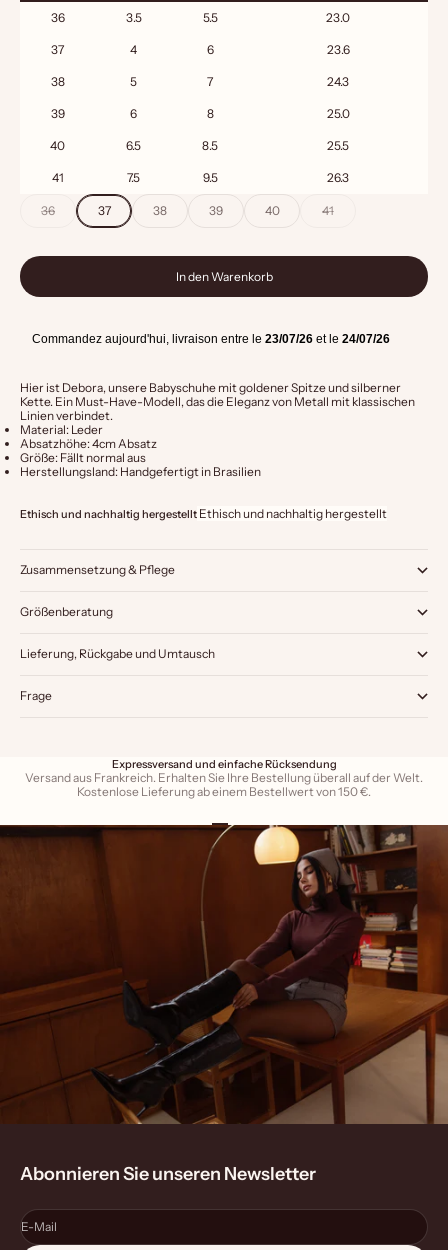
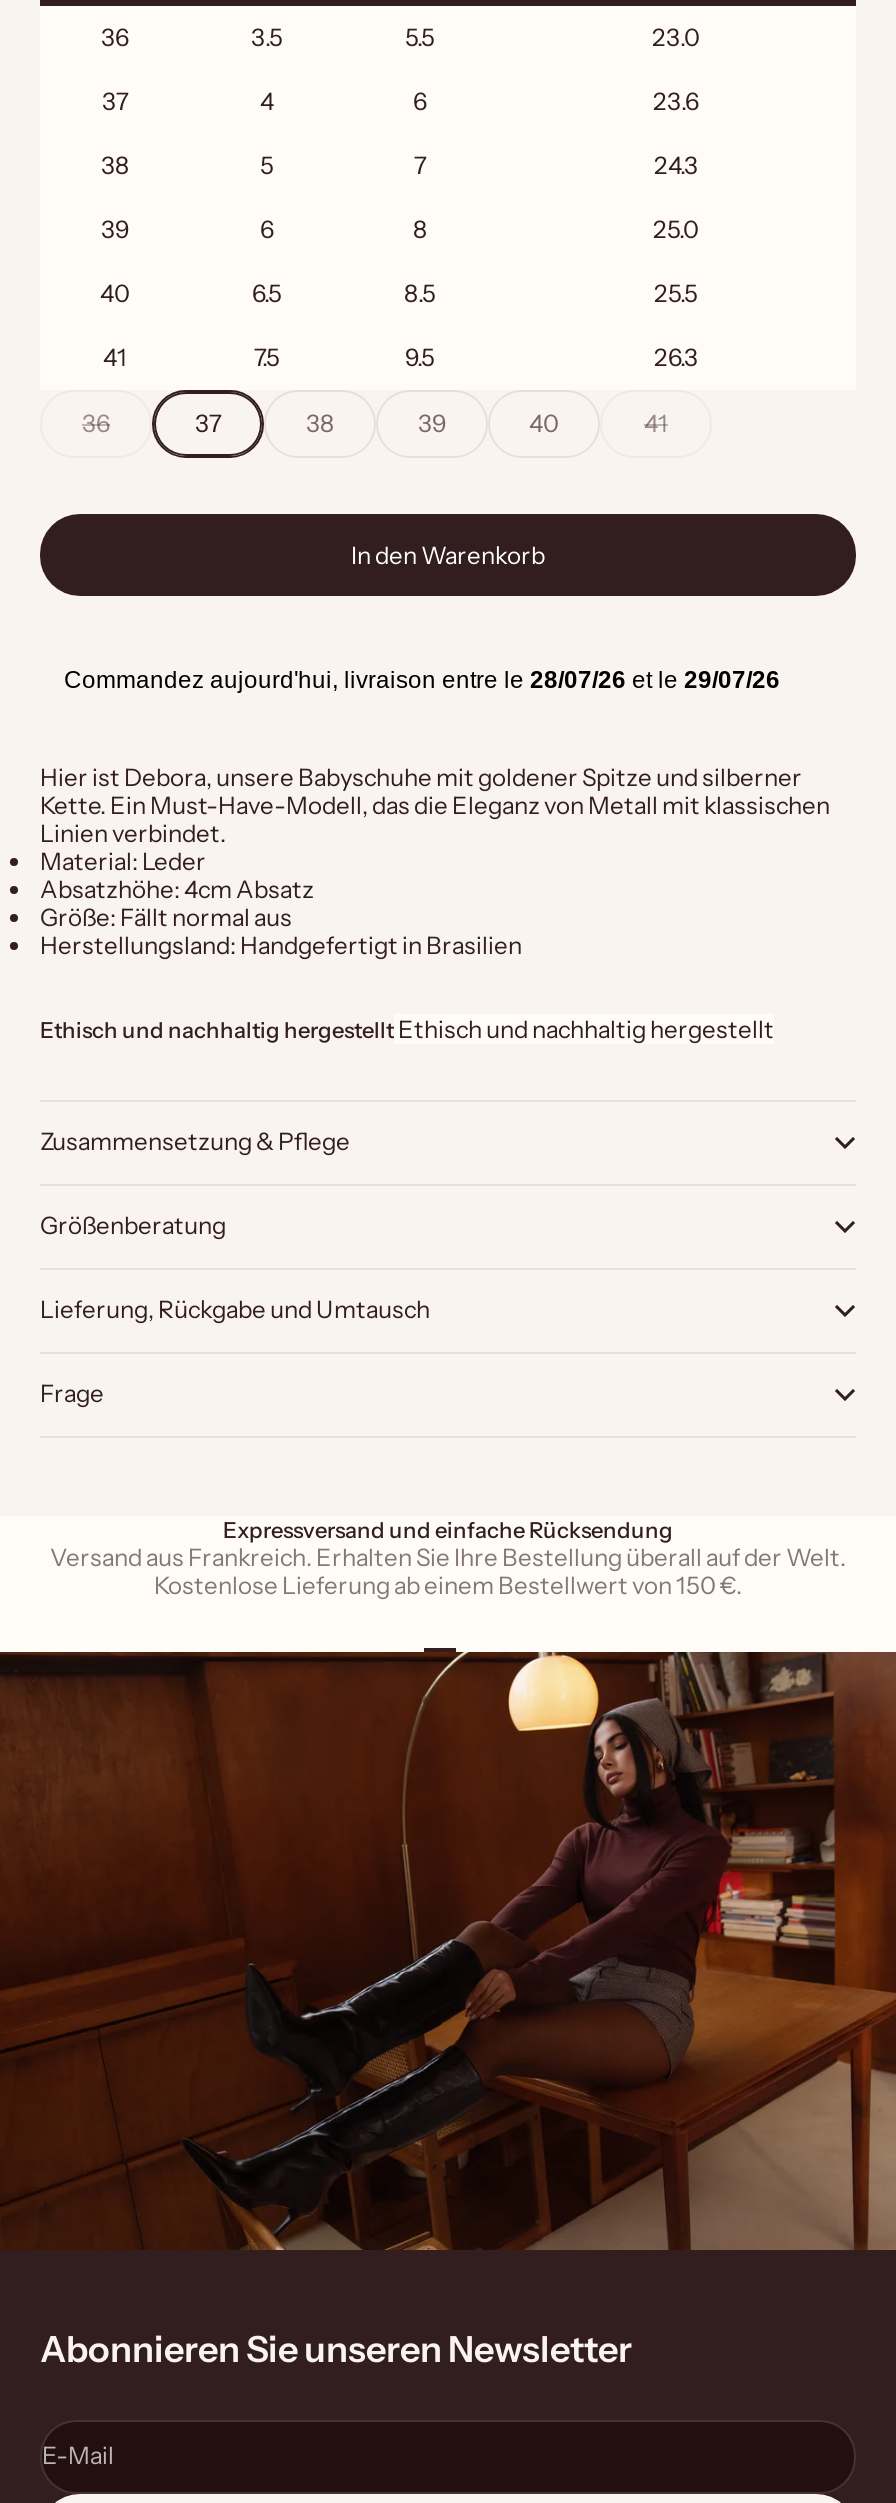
[32,332,390,346] Commandez aujourd'hui, livraison entre le 23/07/26 et le 24/07/26 -> [64,667,780,695] Commandez aujourd'hui, livraison entre le 28/07/26 et le 29/07/26

